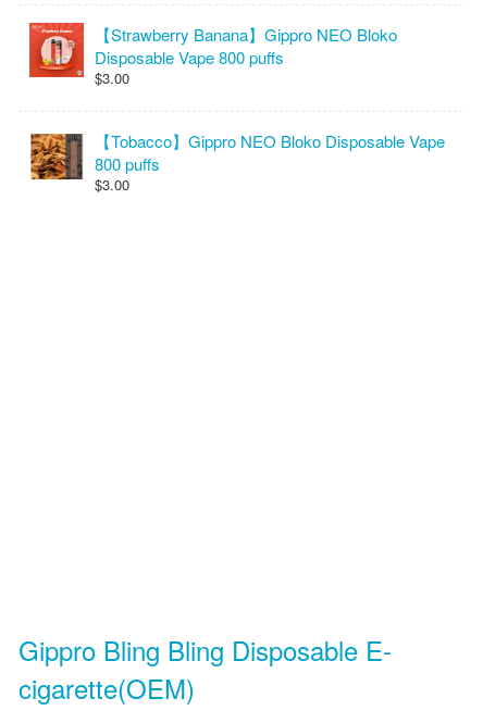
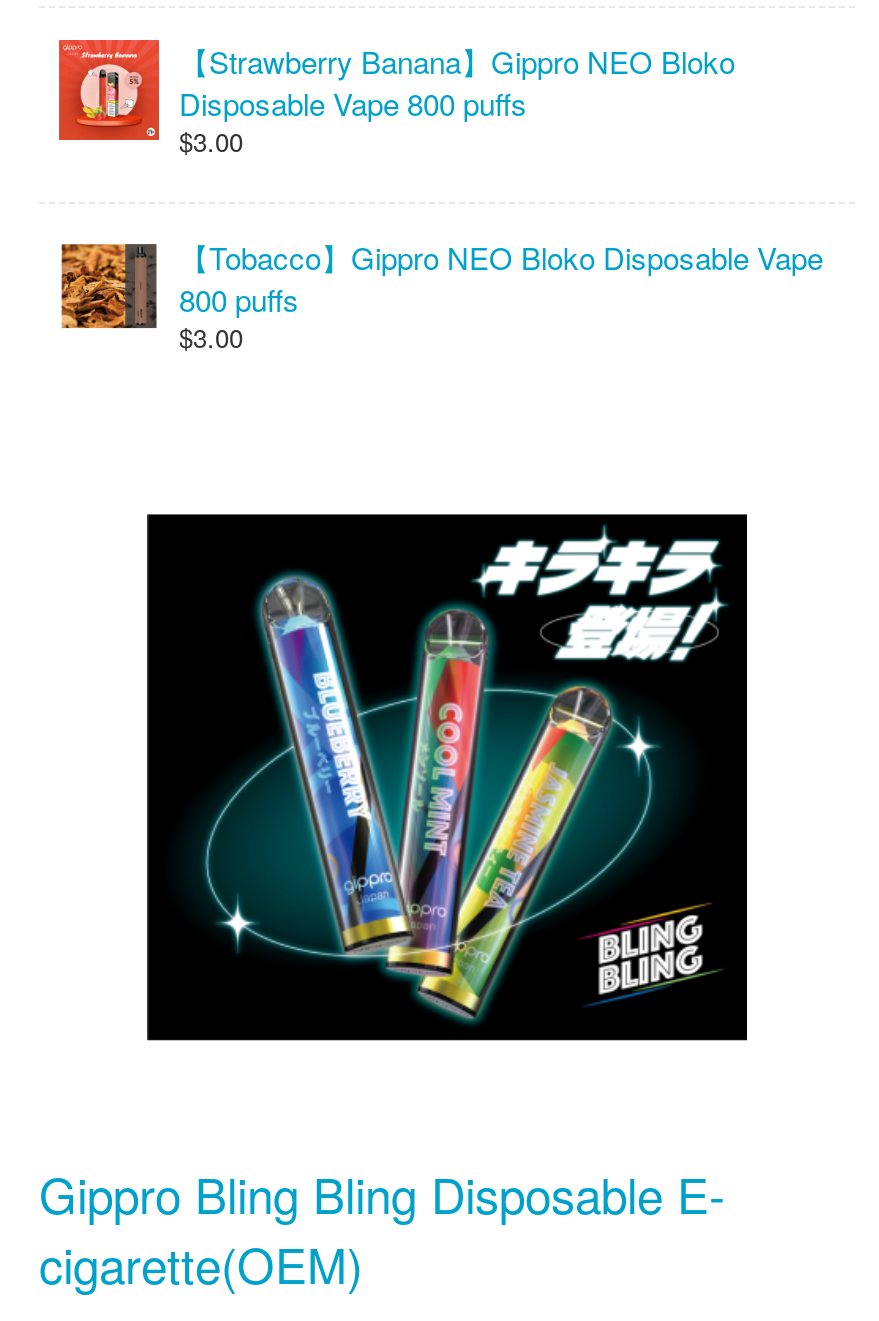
none -> [145,512,749,1042] [image]

